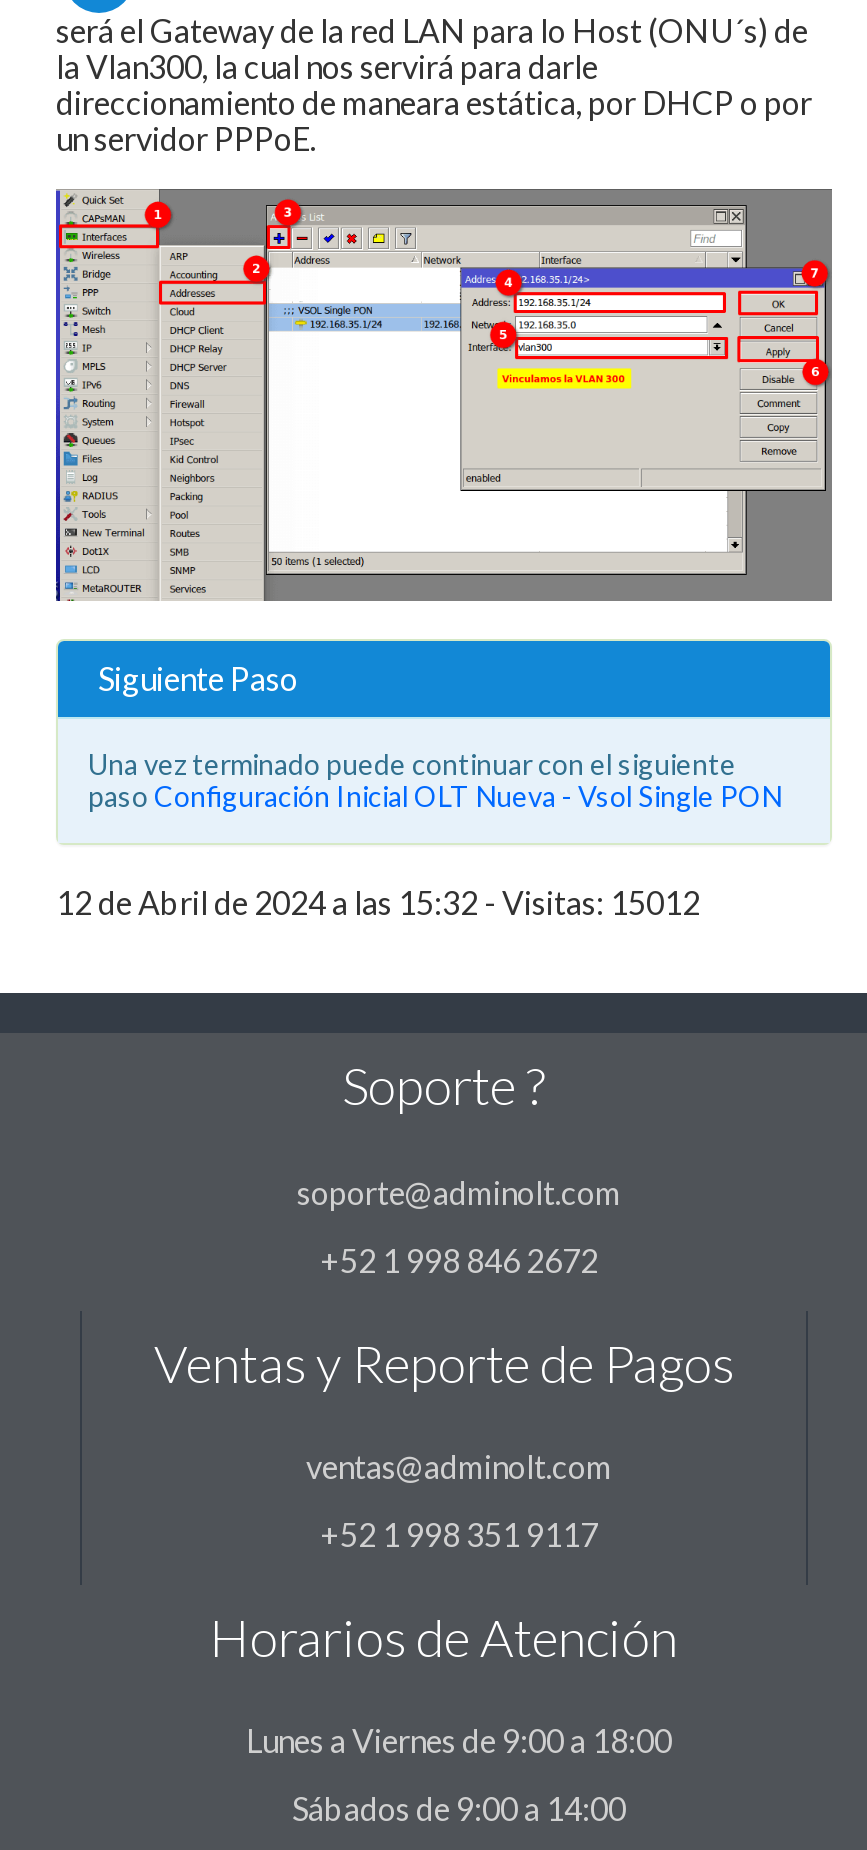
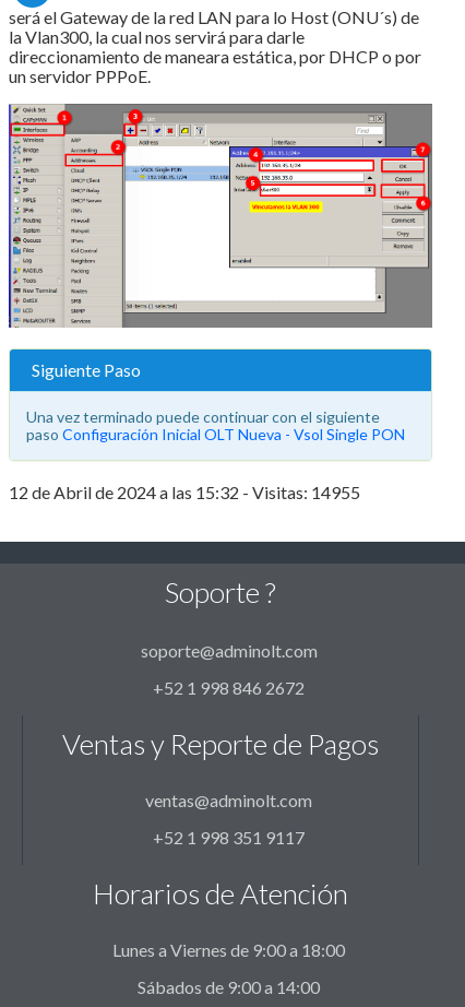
[56,883,700,921] 12 de Abril de 2024 a las 15:32 - Visitas: 15012 -> [9,482,360,503] 12 de Abril de 2024 a las 15:32 - Visitas: 14955

